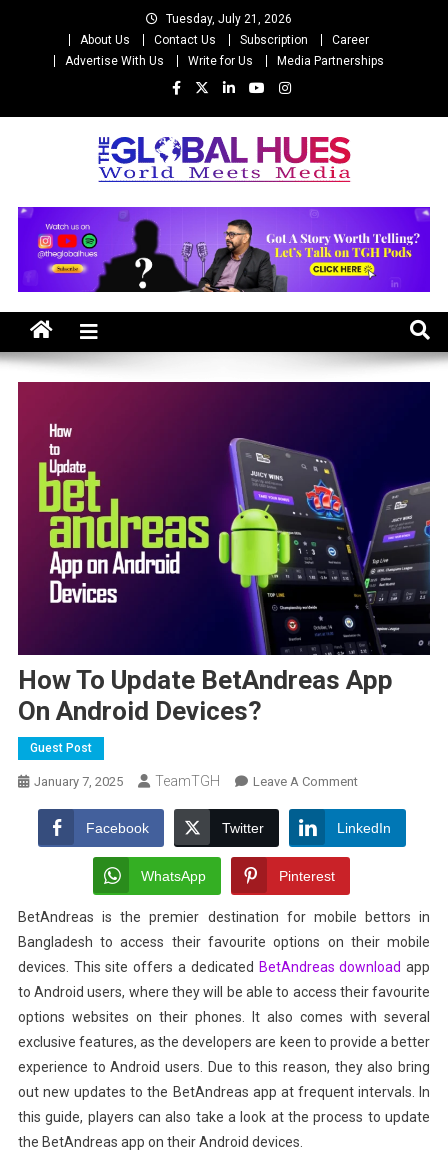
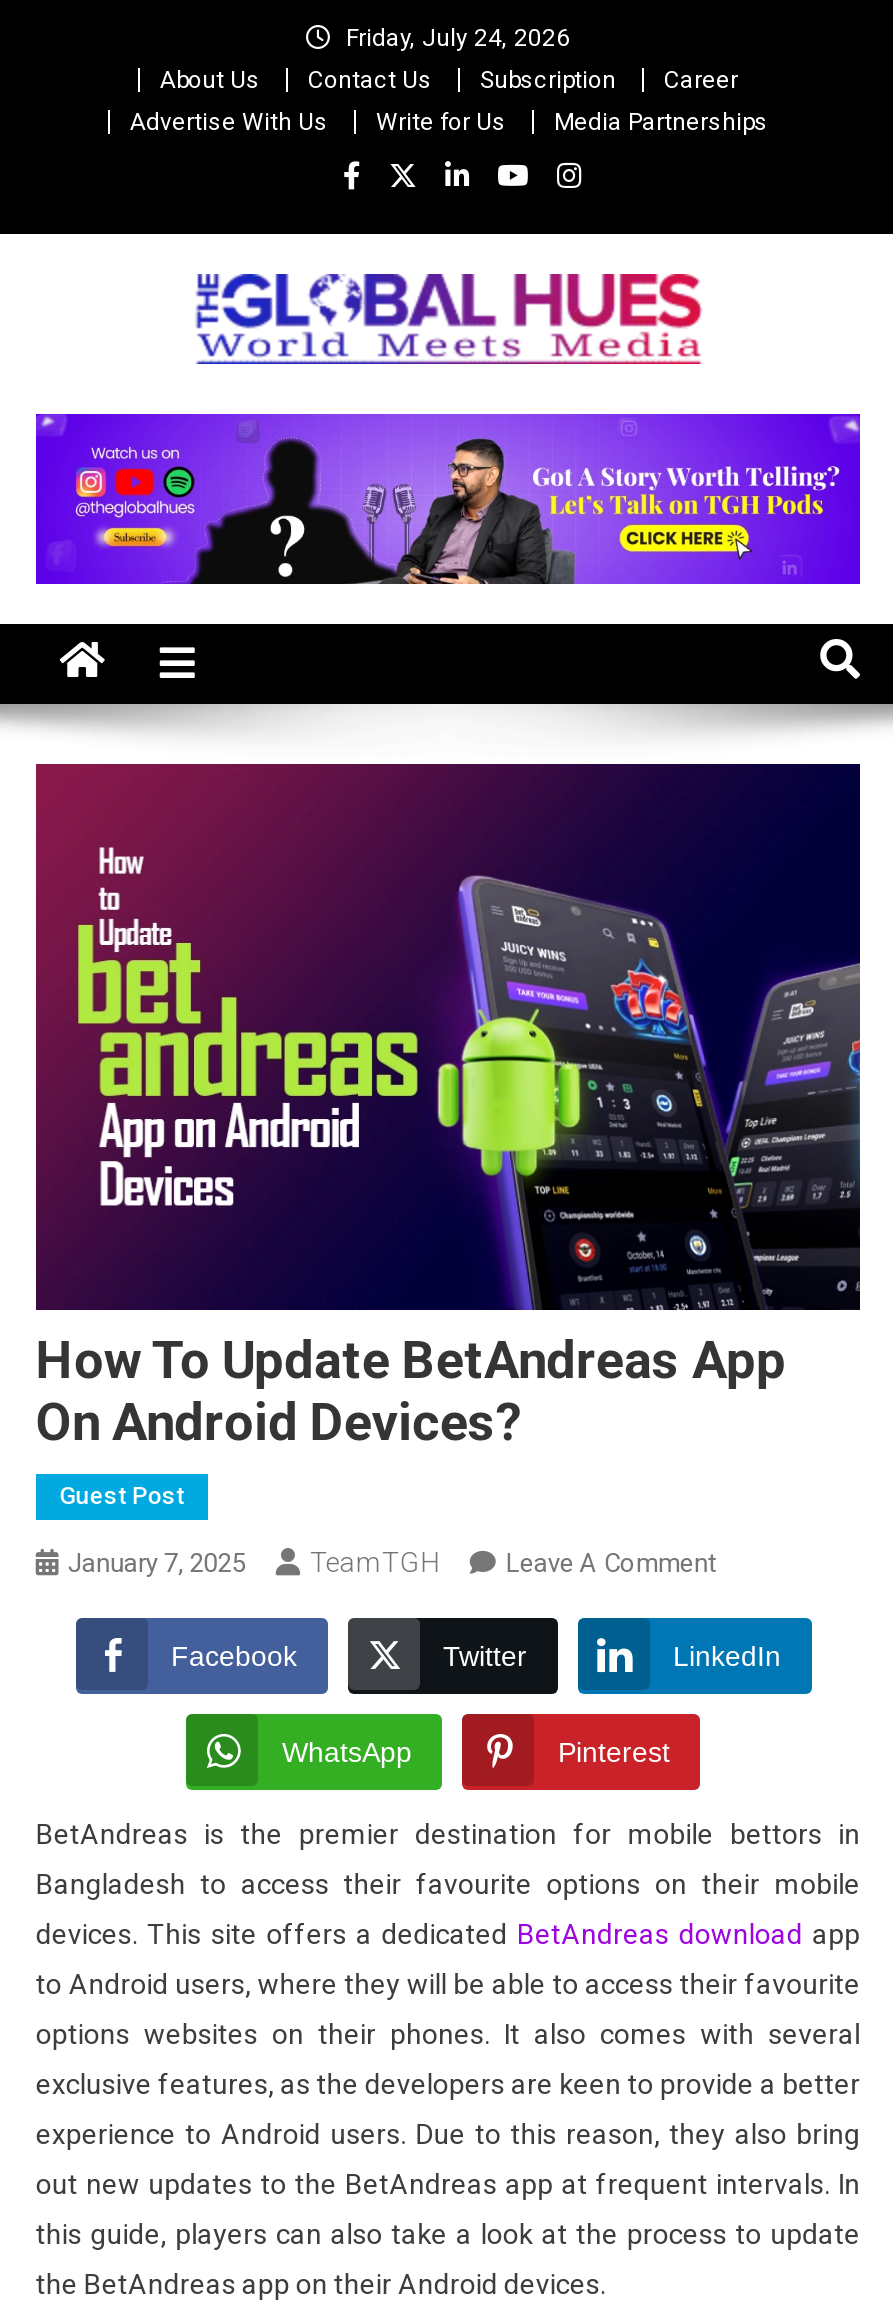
[166,12,292,26] Tuesday, July 21, 2026 -> [346,24,570,52] Friday, July 24, 2026

